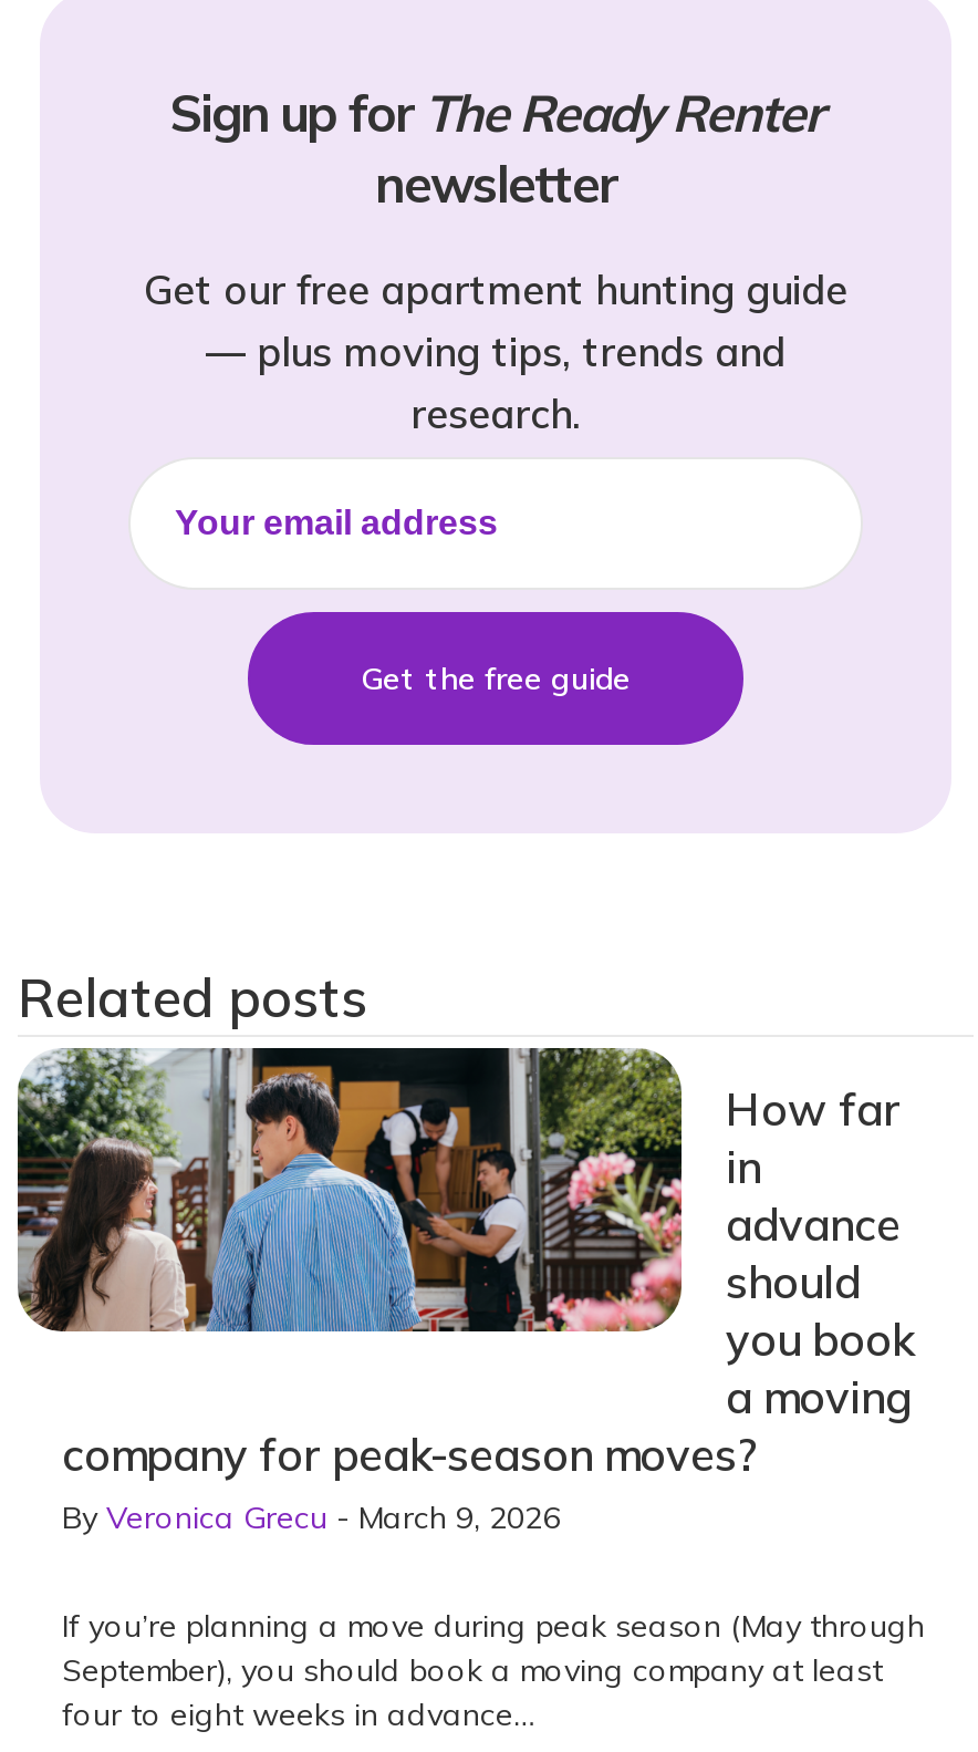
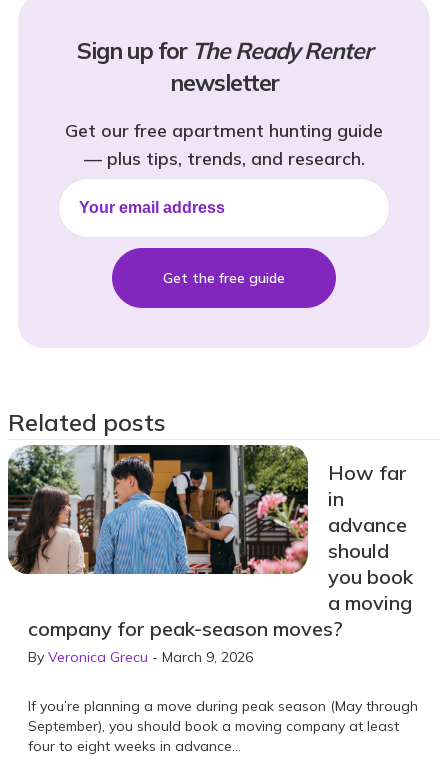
[206,326,785,439] — plus moving tips, trends and | research. -> [83,147,364,170] — plus tips, trends, and research.

